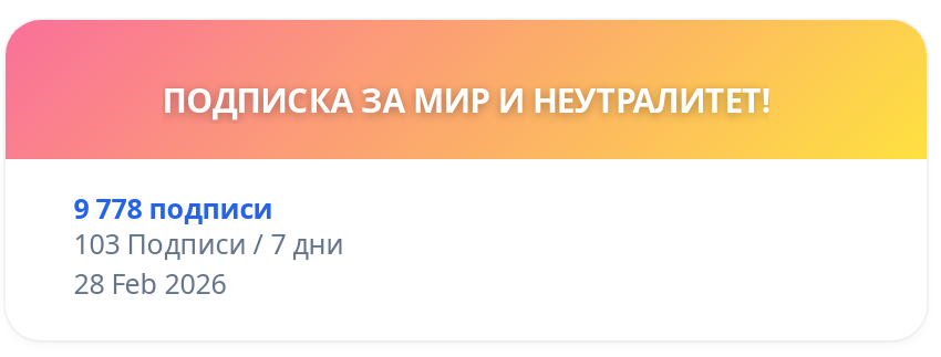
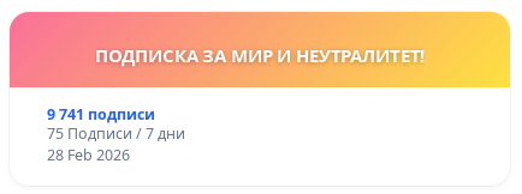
[74,189,273,227] 9 778 подписи -> [47,104,155,125] 9 741 подписи
[74,224,344,262] 103 Подписи / 7 дни -> [47,123,185,144] 75 Подписи / 7 дни

